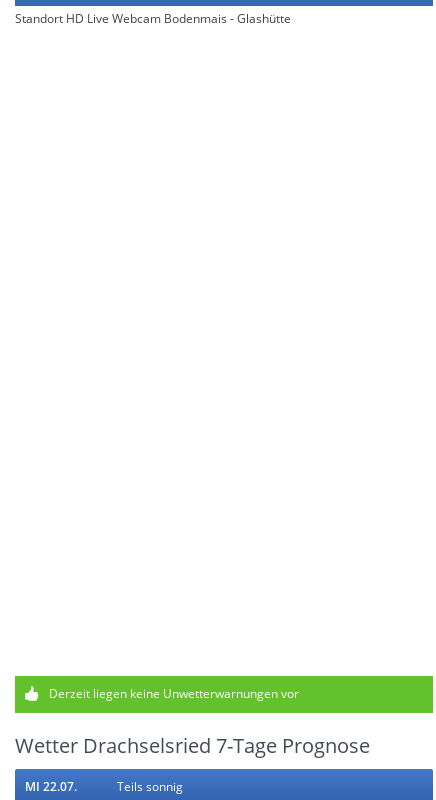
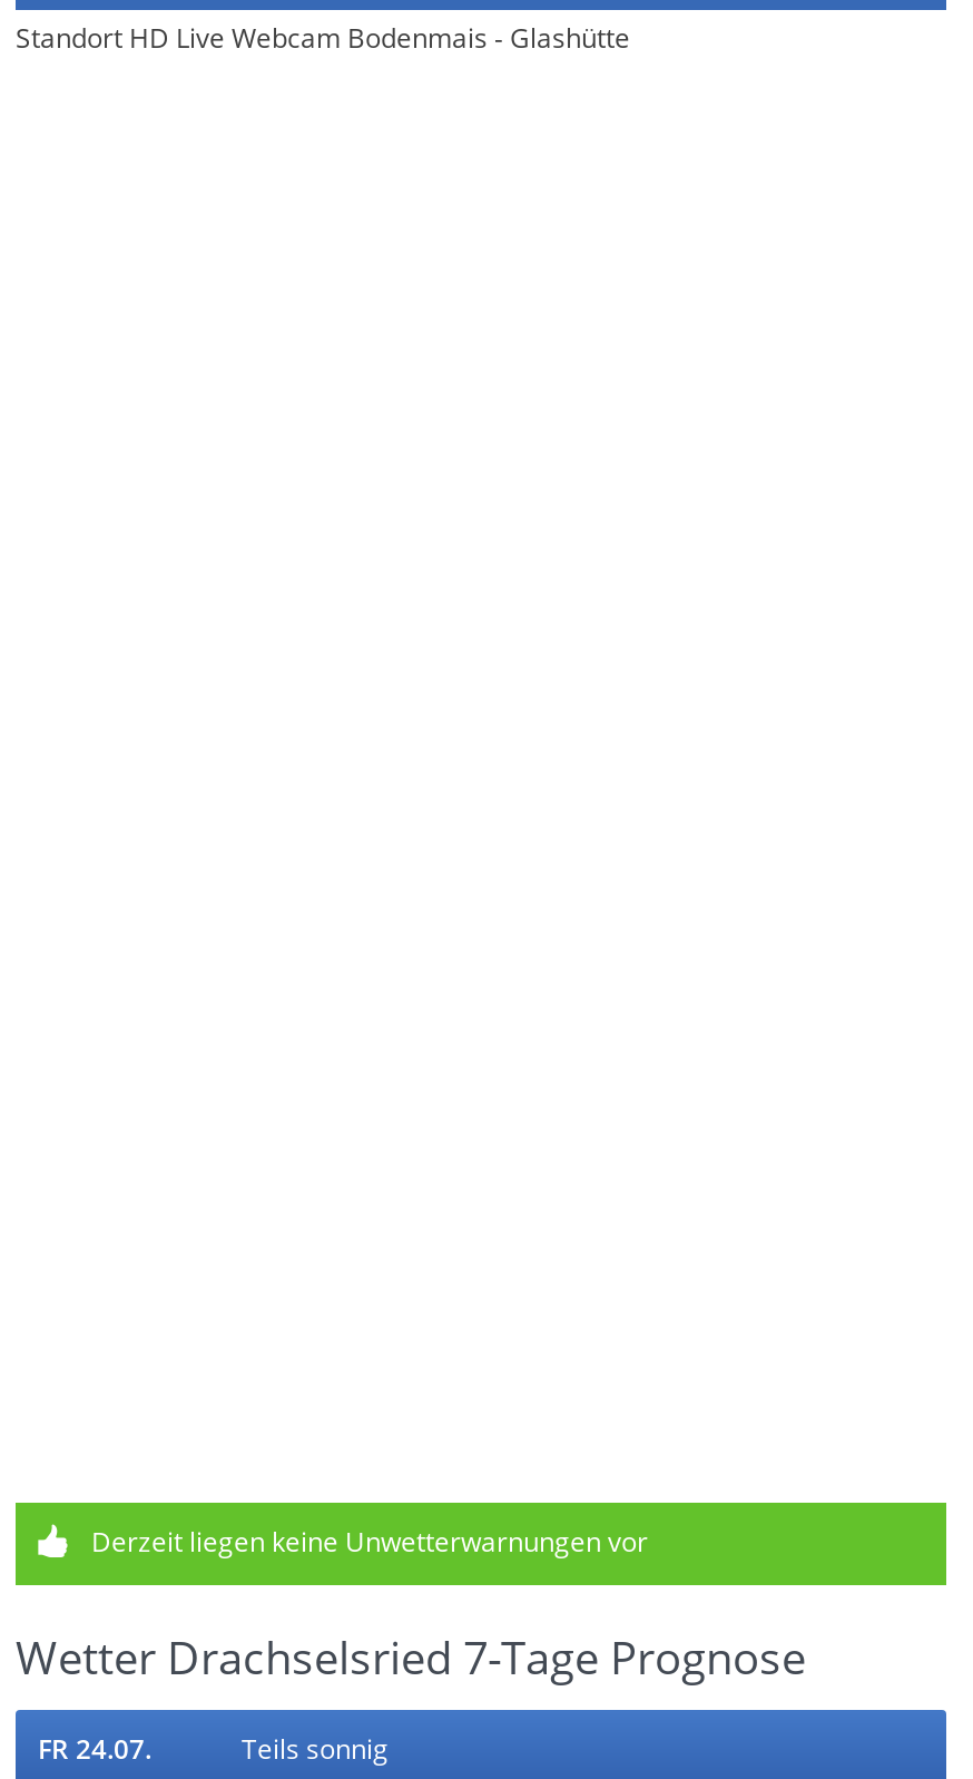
[25,778,77,795] MI 22.07. -> [38,1730,151,1768] FR 24.07.

